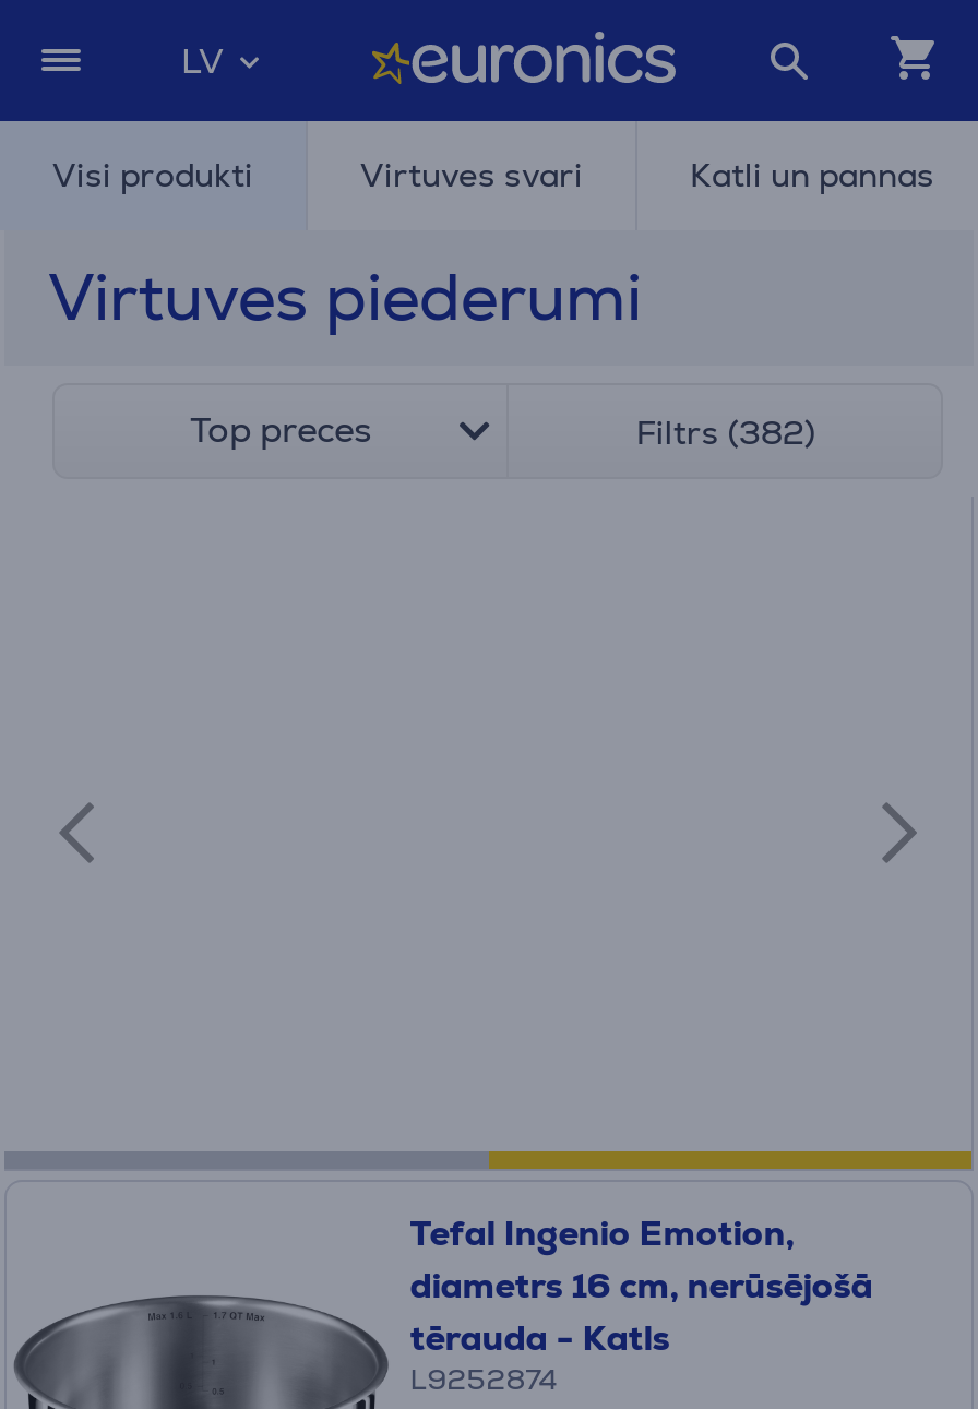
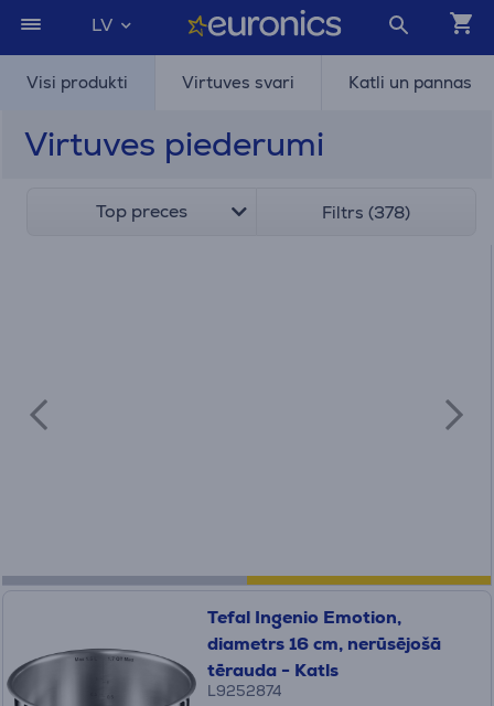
[636,411,815,453] Filtrs (382) -> [322,202,411,223] Filtrs (378)

